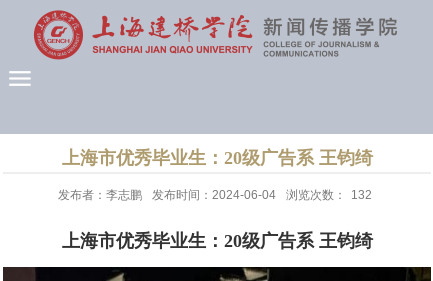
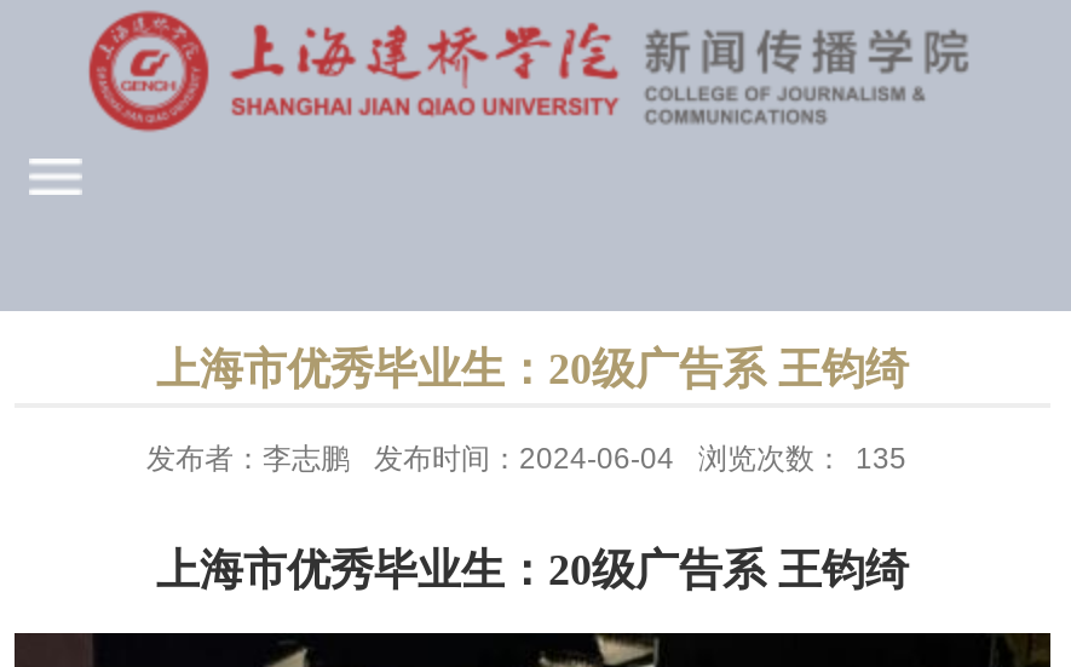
[57,188,371,202] 发布者：李志鹏 发布时间：2024-06-04 浏览次数： 132 -> [146,442,906,476] 发布者：李志鹏 发布时间：2024-06-04 浏览次数： 135

